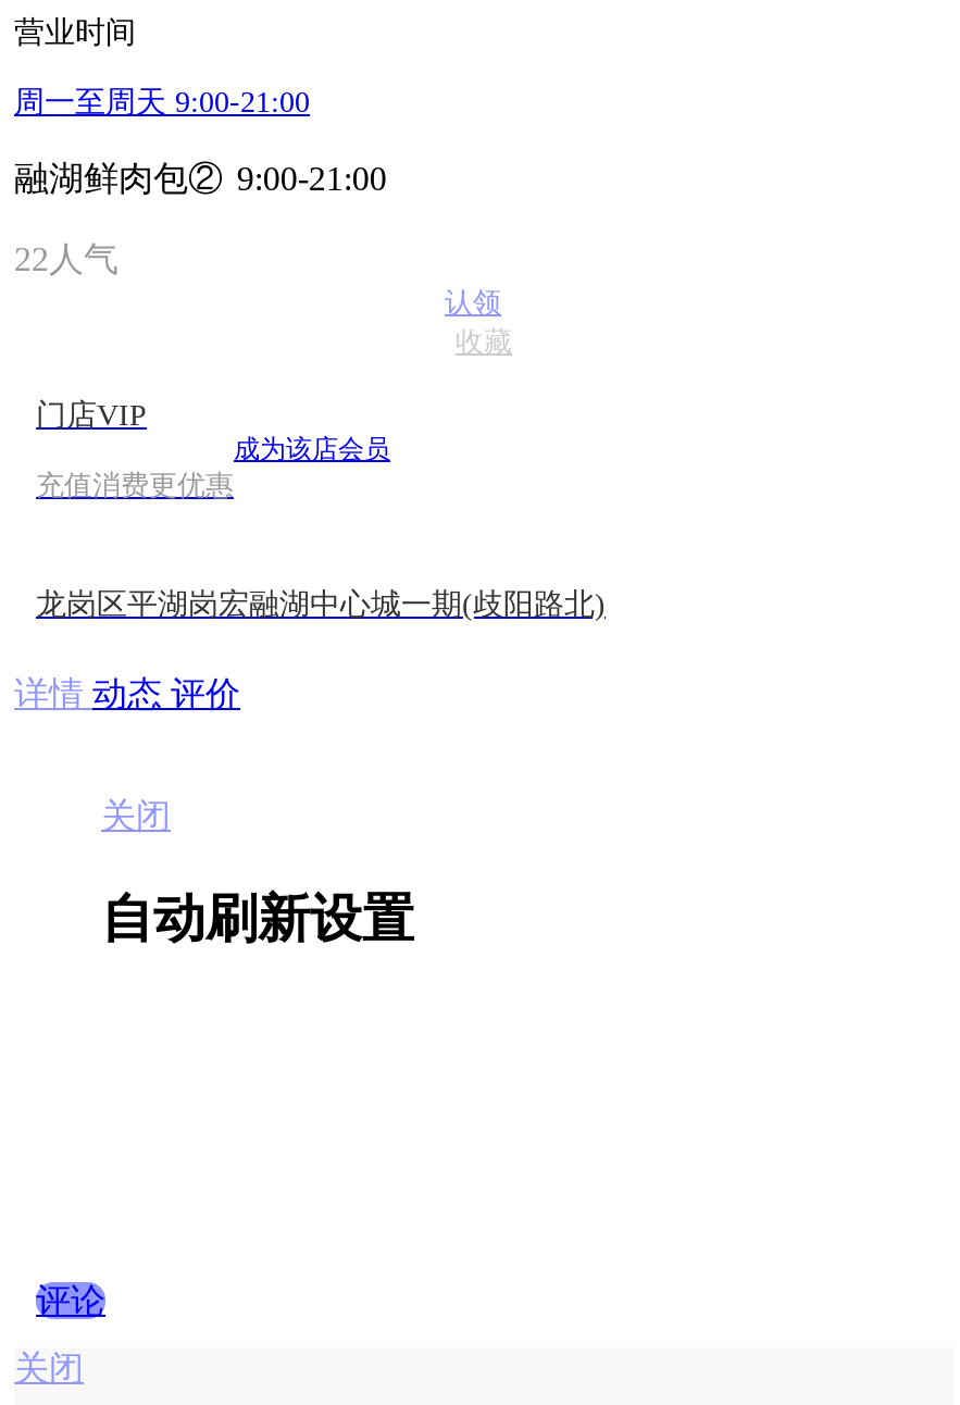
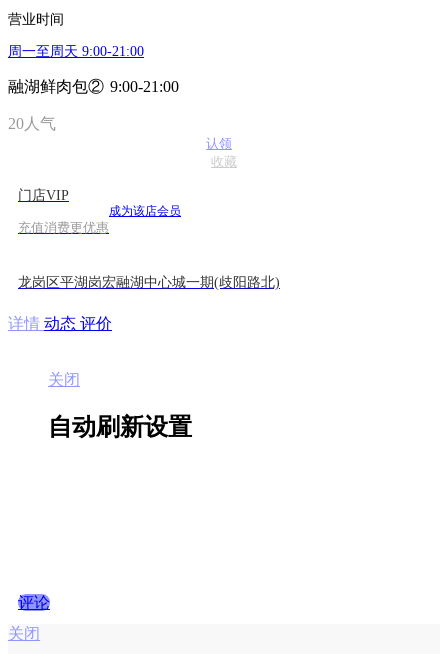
[14,240,119,277] 22人气 -> [8,115,56,132] 20人气

